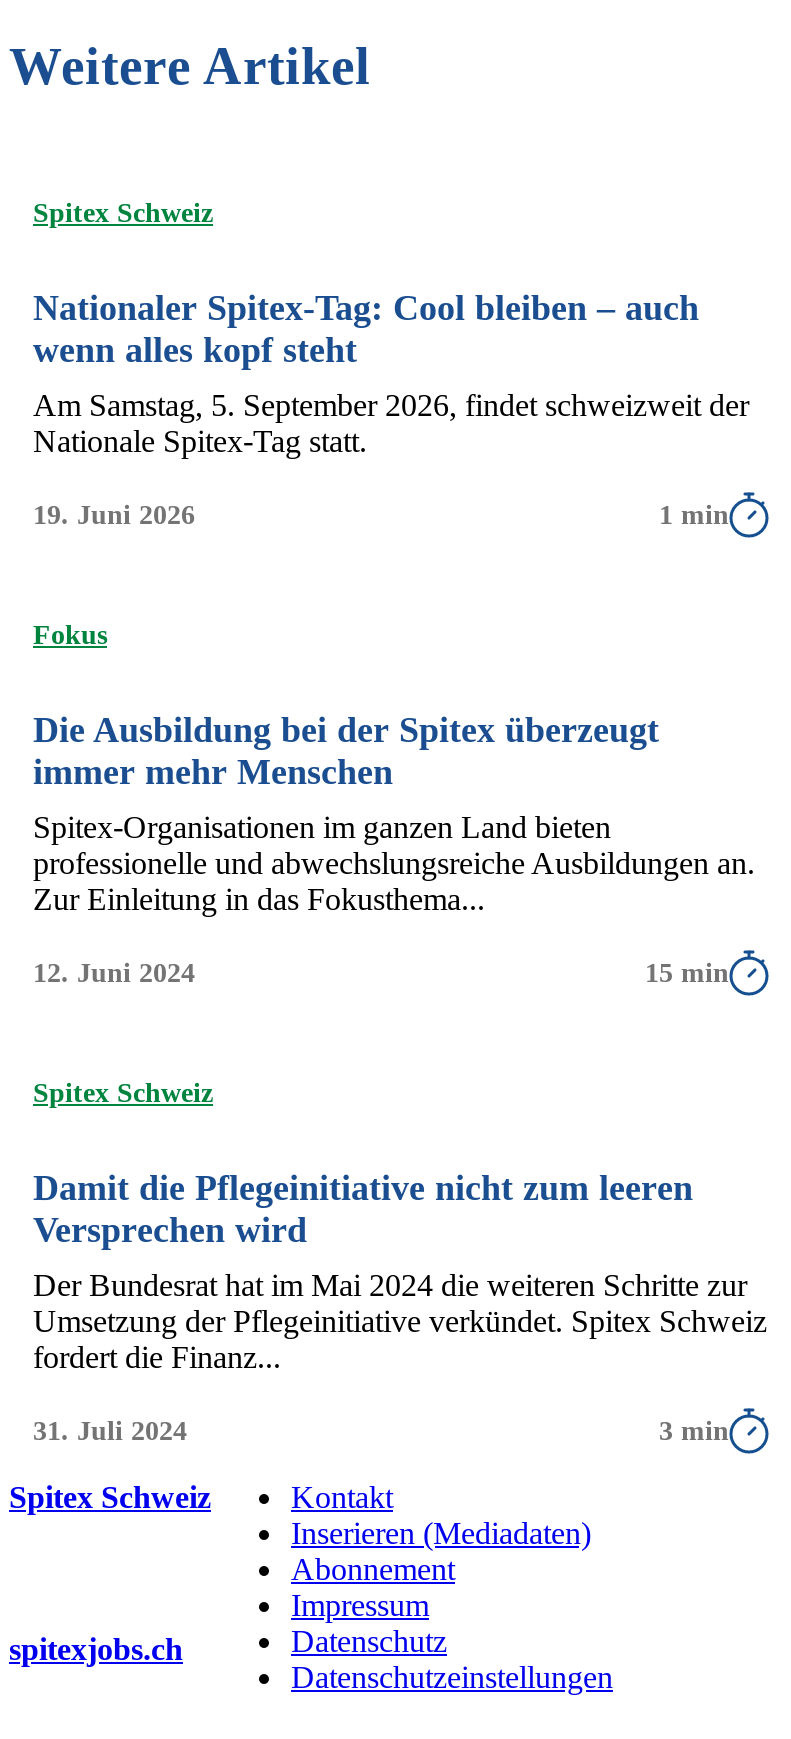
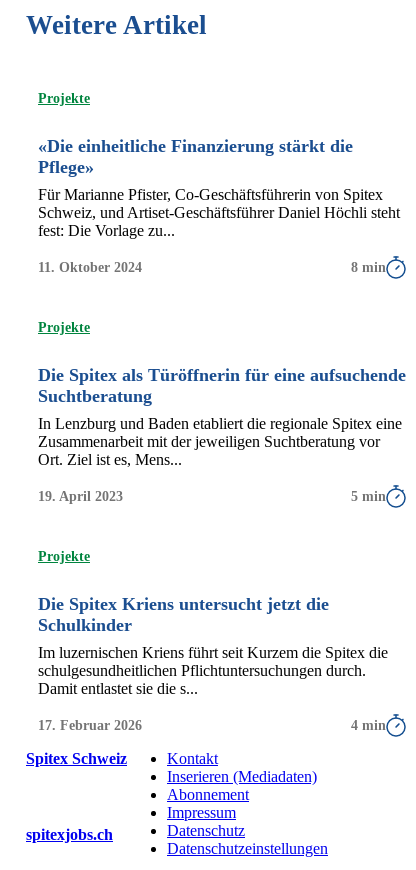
[33,198,213,228] Spitex Schweiz -> [38,91,90,106] Projekte
[33,288,749,458] Nationaler Spitex-Tag: Cool bleiben – auch | wenn alles kopf steht | Am Samstag, 5. September 2026, findet schweizweit der | Nationale Spitex-Tag statt. -> [38,136,400,239] «Die einheitliche Finanzierung stärkt die | Pflege» | Für Marianne Pfister, Co-Geschäftsführerin von Spitex | Schweiz, und Artiset-Geschäftsführer Daniel Höchli steht | fest: Die Vorlage zu...
[33,500,729,530] 19. Juni 2026 | 1 min -> [38,260,386,275] 11. Oktober 2024 | 8 min
[33,620,107,650] Fokus -> [38,320,90,335] Projekte
[33,710,755,916] Die Ausbildung bei der Spitex überzeugt | immer mehr Menschen | Spitex-Organisationen im ganzen Land bieten | professionelle und abwechslungsreiche Ausbildungen an. | Zur Einleitung in das Fokusthema... -> [38,365,406,468] Die Spitex als Türöffnerin für eine aufsuchende | Suchtberatung | In Lenzburg und Baden etabliert die regionale Spitex eine | Zusammenarbeit mit der jeweiligen Suchtberatung vor | Ort. Ziel ist es, Mens...
[33,958,729,988] 12. Juni 2024 | 15 min -> [38,489,386,504] 19. April 2023 | 5 min
[33,1078,213,1108] Spitex Schweiz -> [38,549,90,564] Projekte
[33,1168,767,1374] Damit die Pflegeinitiative nicht zum leeren | Versprechen wird | Der Bundesrat hat im Mai 2024 die weiteren Schritte zur | Umsetzung der Pflegeinitiative verkündet. Spitex Schweiz | fordert die Finanz... -> [38,594,388,697] Die Spitex Kriens untersucht jetzt die | Schulkinder | Im luzernischen Kriens führt seit Kurzem die Spitex die | schulgesundheitlichen Pflichtuntersuchungen durch. | Damit entlastet sie die s...
[33,1416,729,1446] 31. Juli 2024 | 3 min -> [38,718,386,733] 17. Februar 2026 | 4 min

